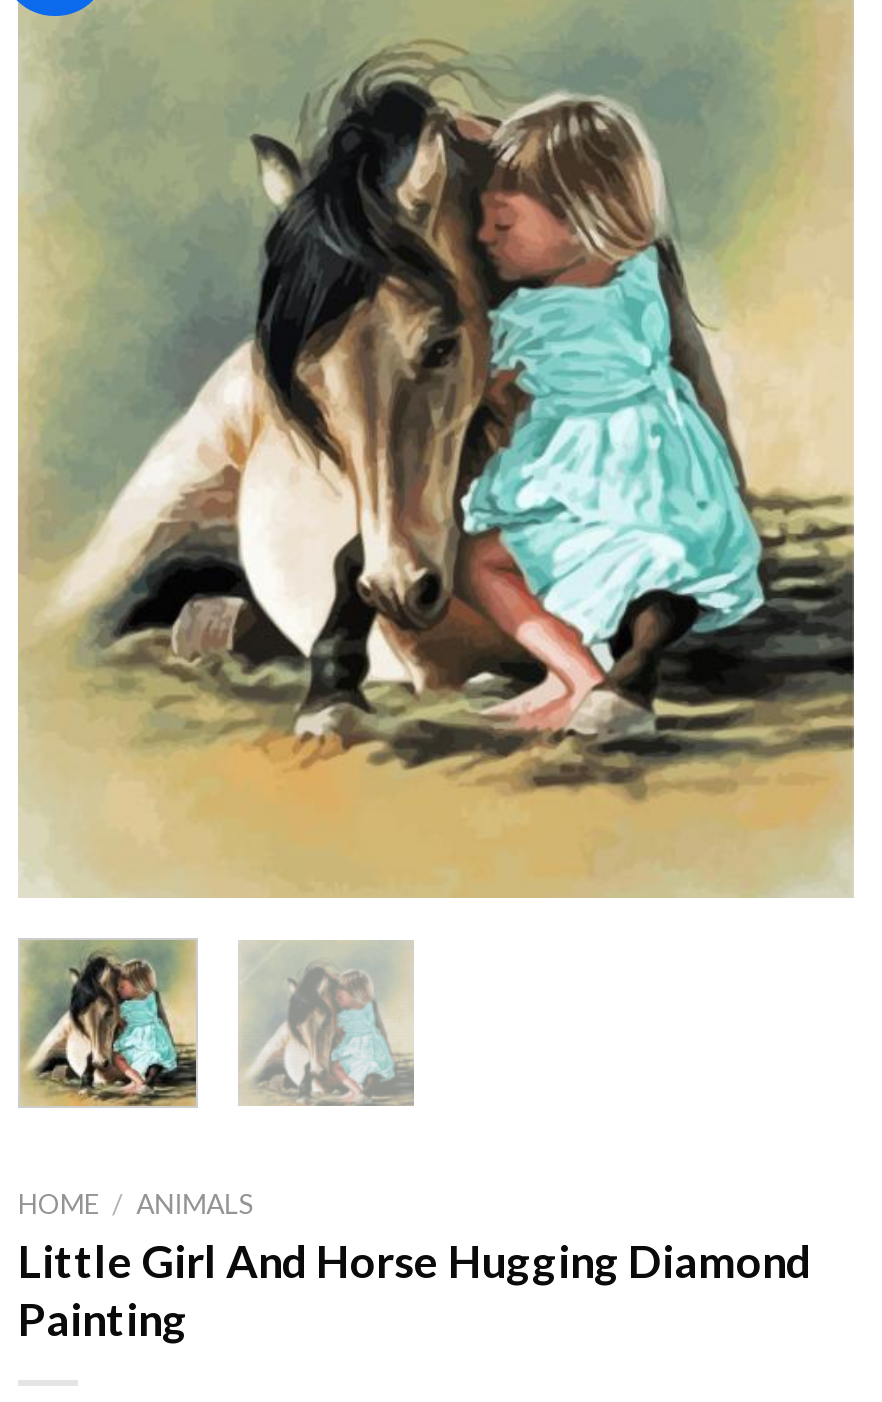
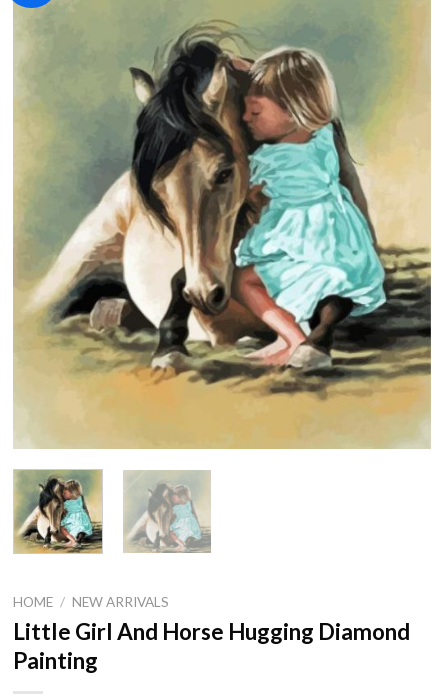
[18,1187,254,1219] HOME / ANIMALS -> [13,594,169,610] HOME / NEW ARRIVALS

